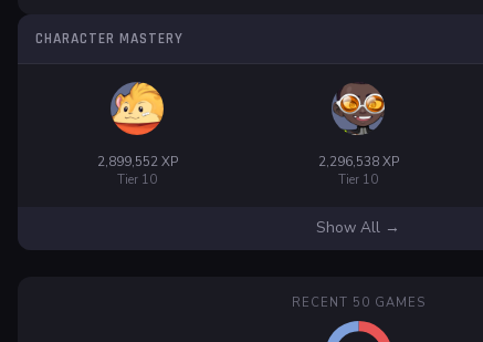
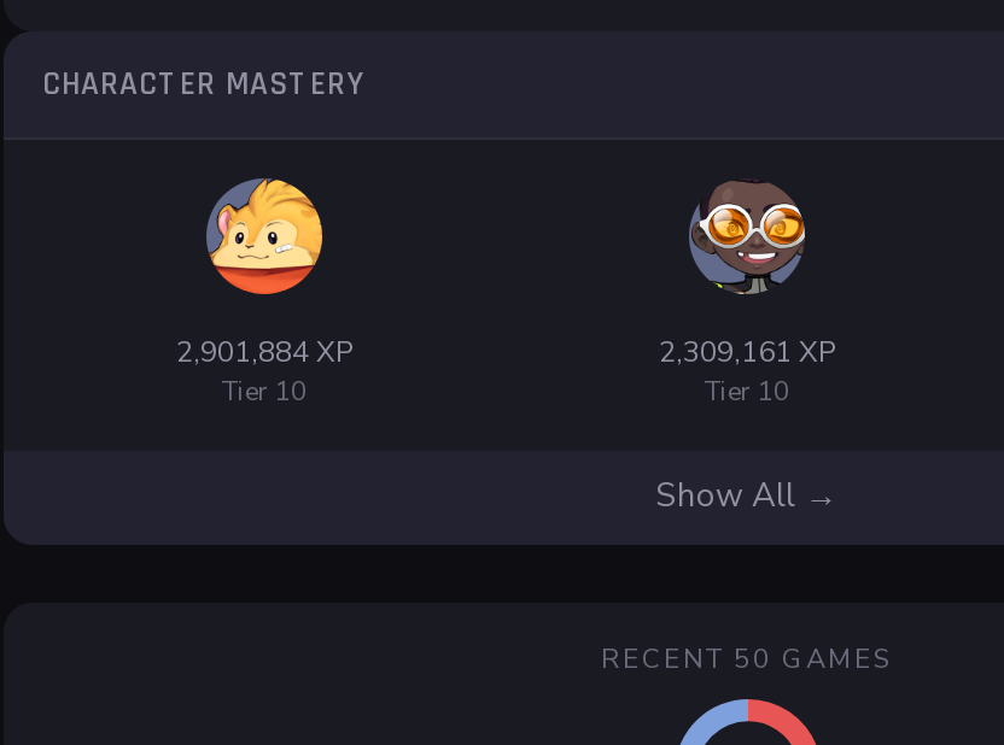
[97,152,177,170] 2,899,552 XP -> [176,332,352,370] 2,901,884 XP
[318,152,398,170] 2,296,538 XP -> [659,332,835,370] 2,309,161 XP

